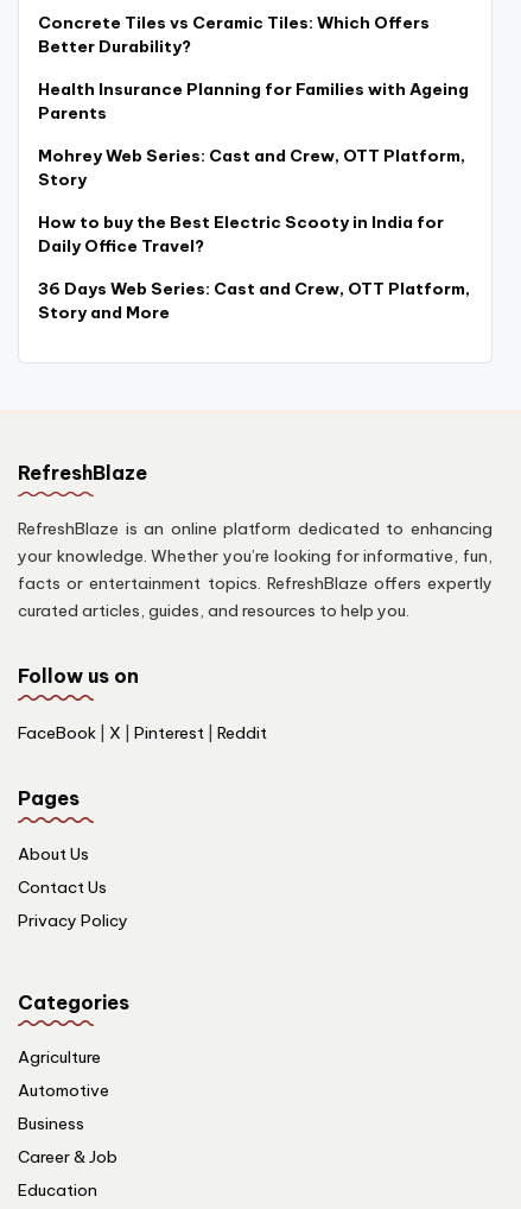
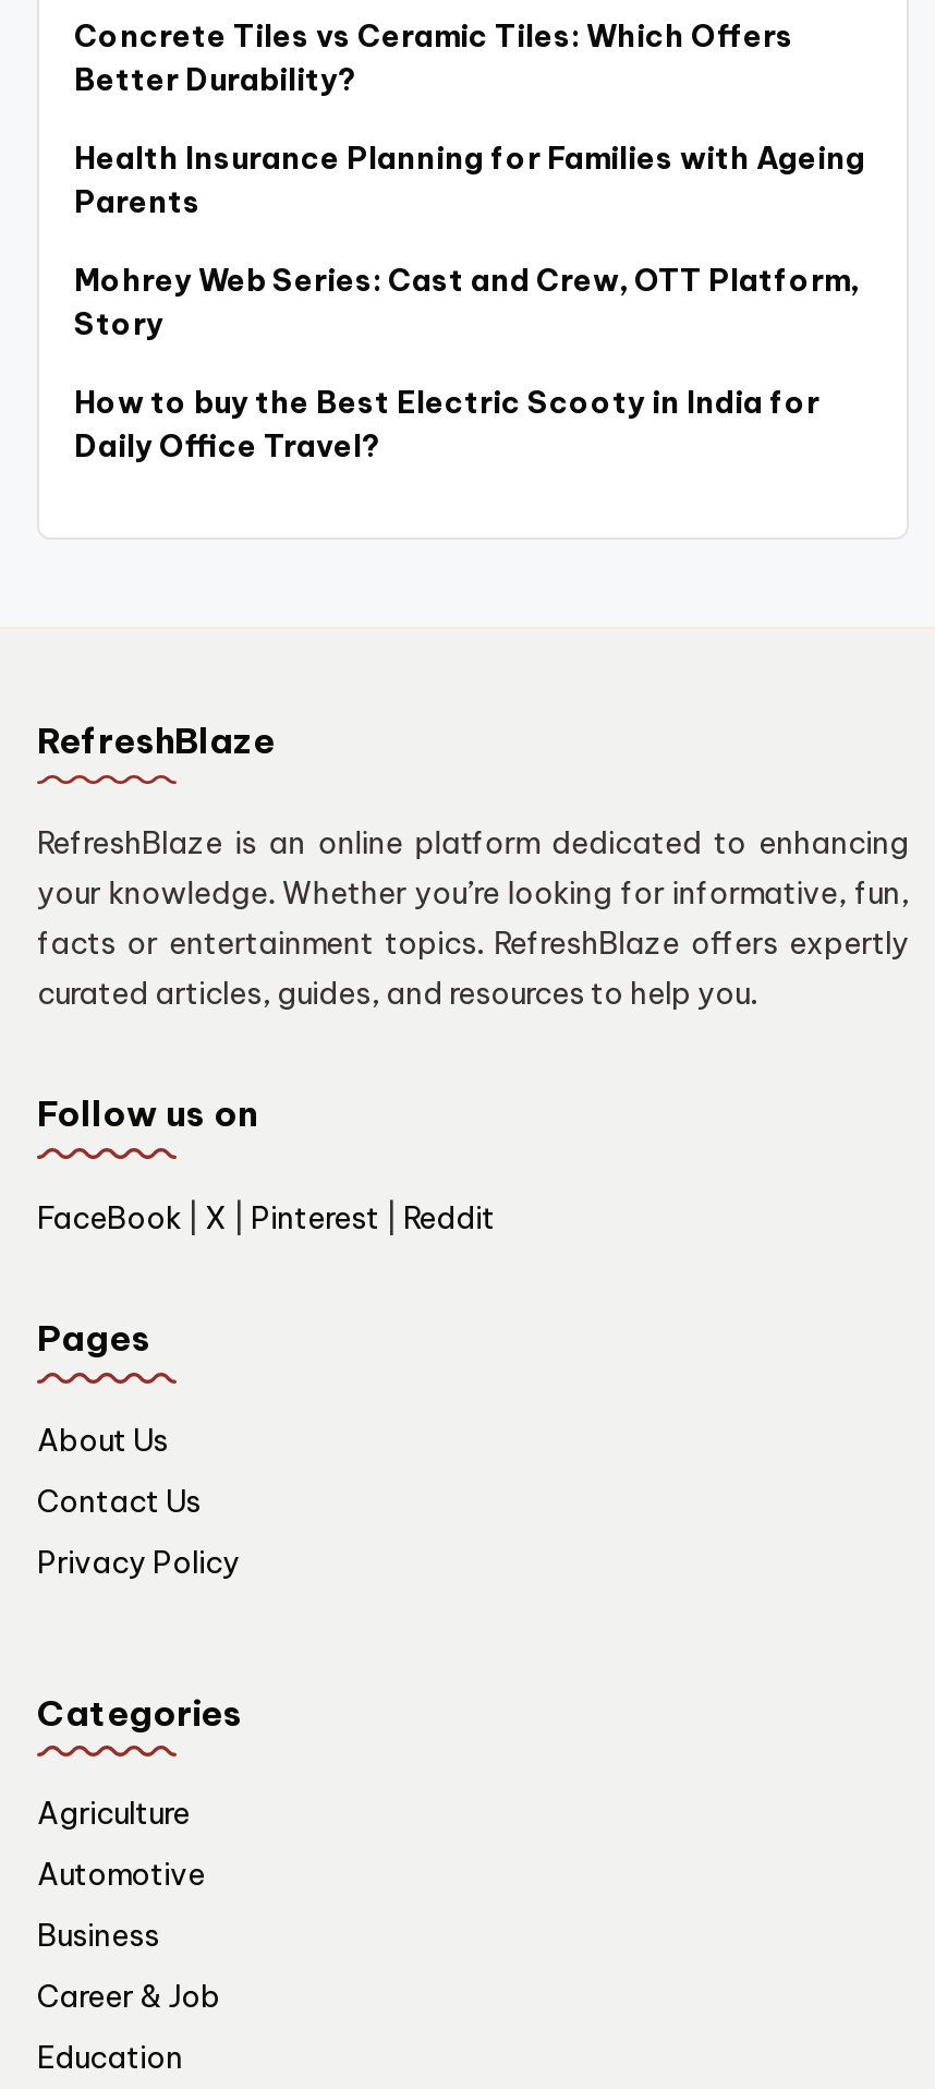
[38,278,470,323] 36 Days Web Series: Cast and Crew, OTT Platform, | Story and More -> none

